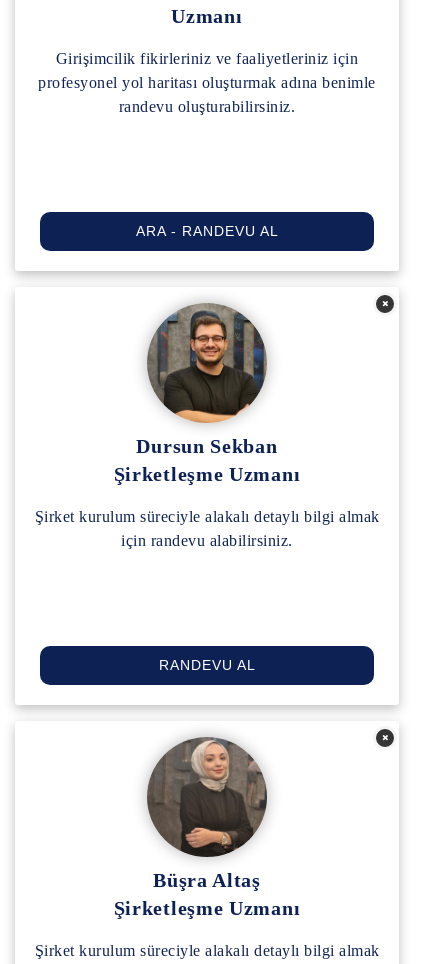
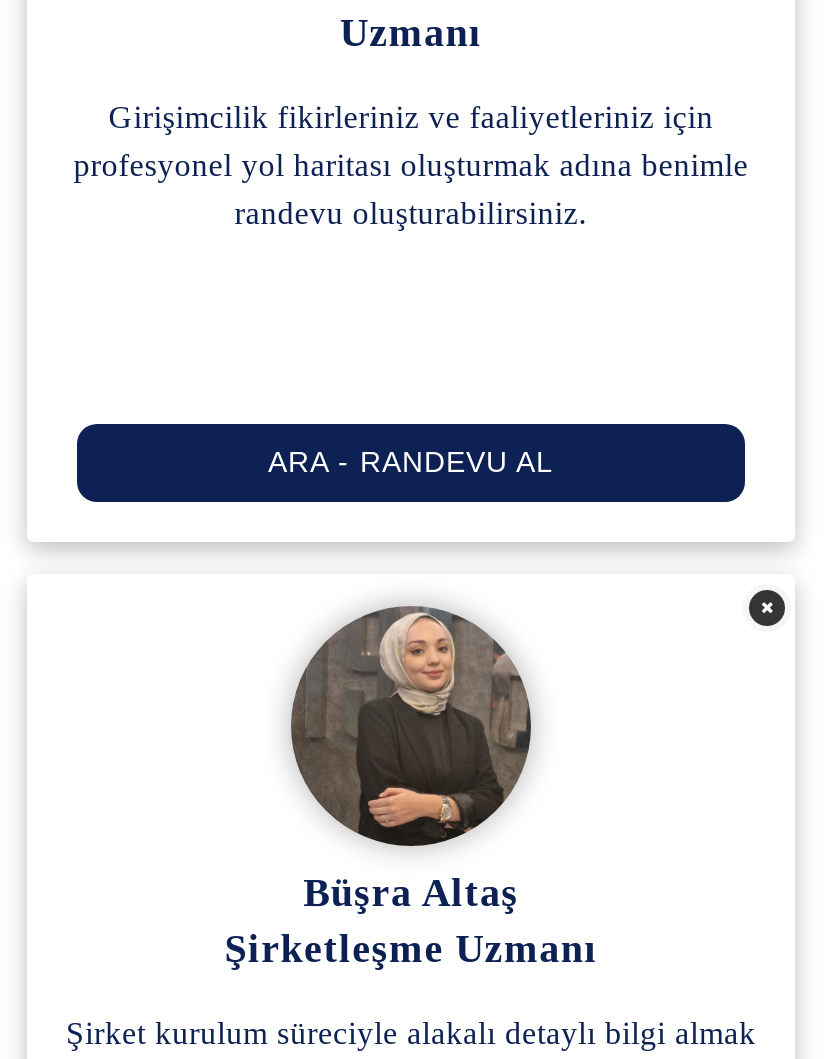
[34,305,379,549] [image] | Dursun Sekban | Şirketleşme Uzmanı | Şirket kurulum süreciyle alakalı detaylı bilgi almak | için randevu alabilirsiniz. -> none
[158,657,255,673] RANDEVU AL -> none

